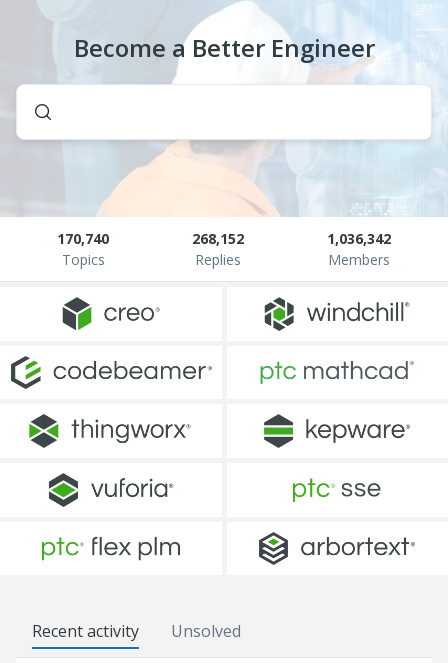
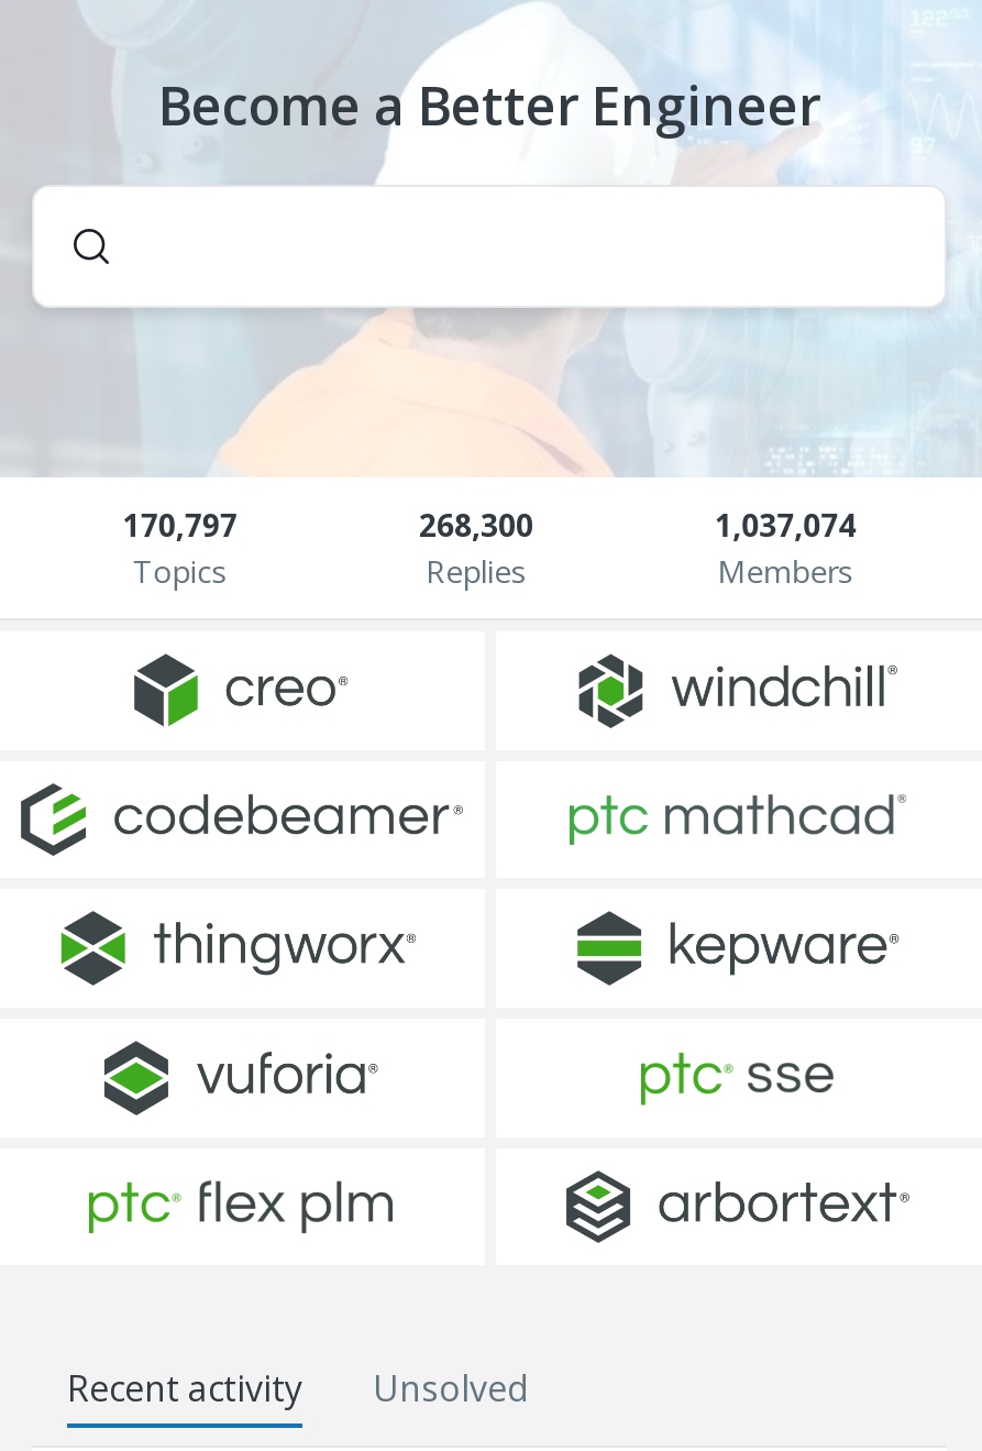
[57,229,109,248] 170,740 -> [123,504,237,546] 170,797
[192,229,244,248] 268,152 -> [419,504,533,546] 268,300
[327,229,391,248] 1,036,342 -> [715,504,856,546] 1,037,074

